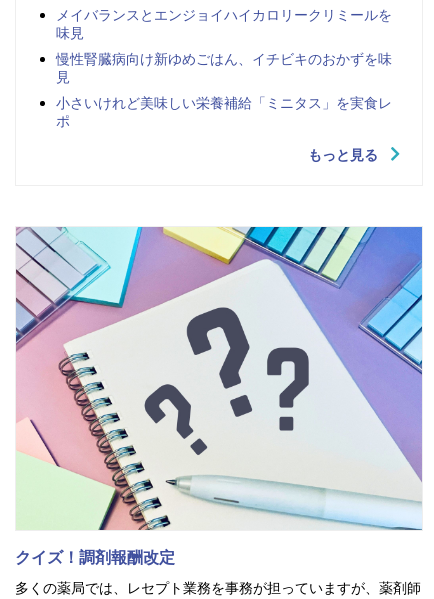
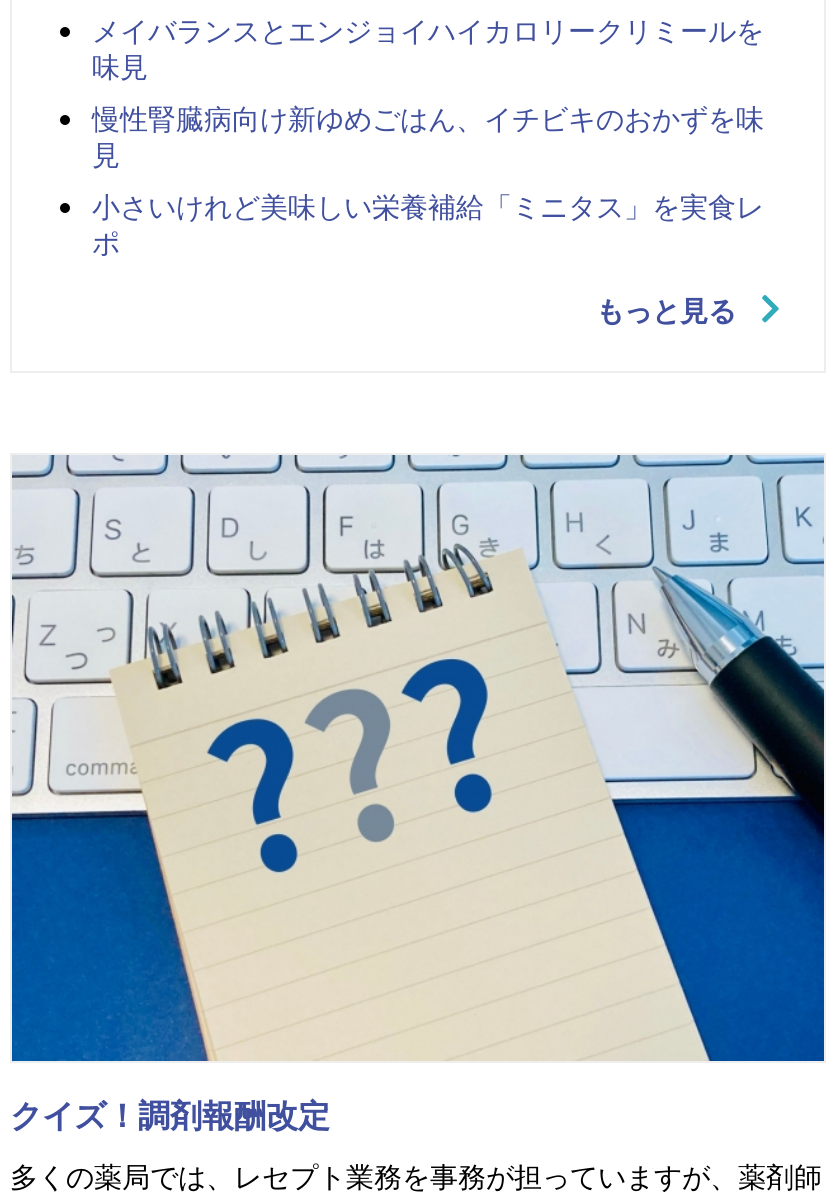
[15,226,423,531] [image] -> [10,454,826,1064] [image]

